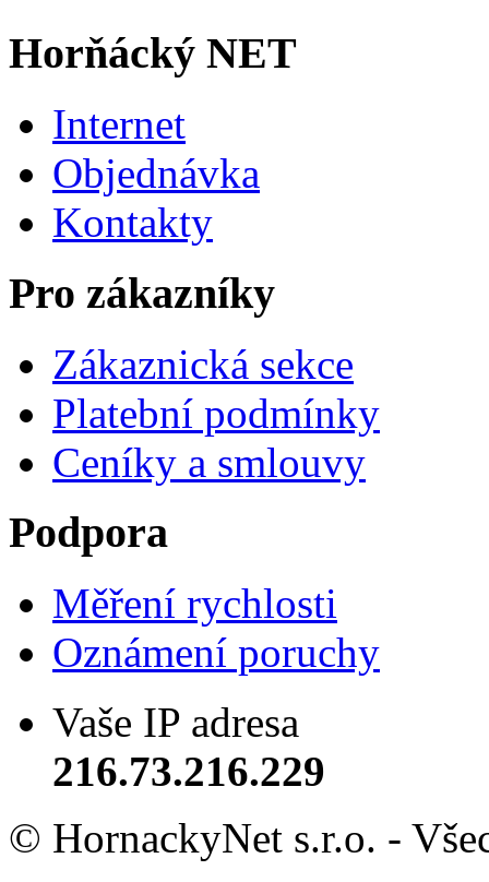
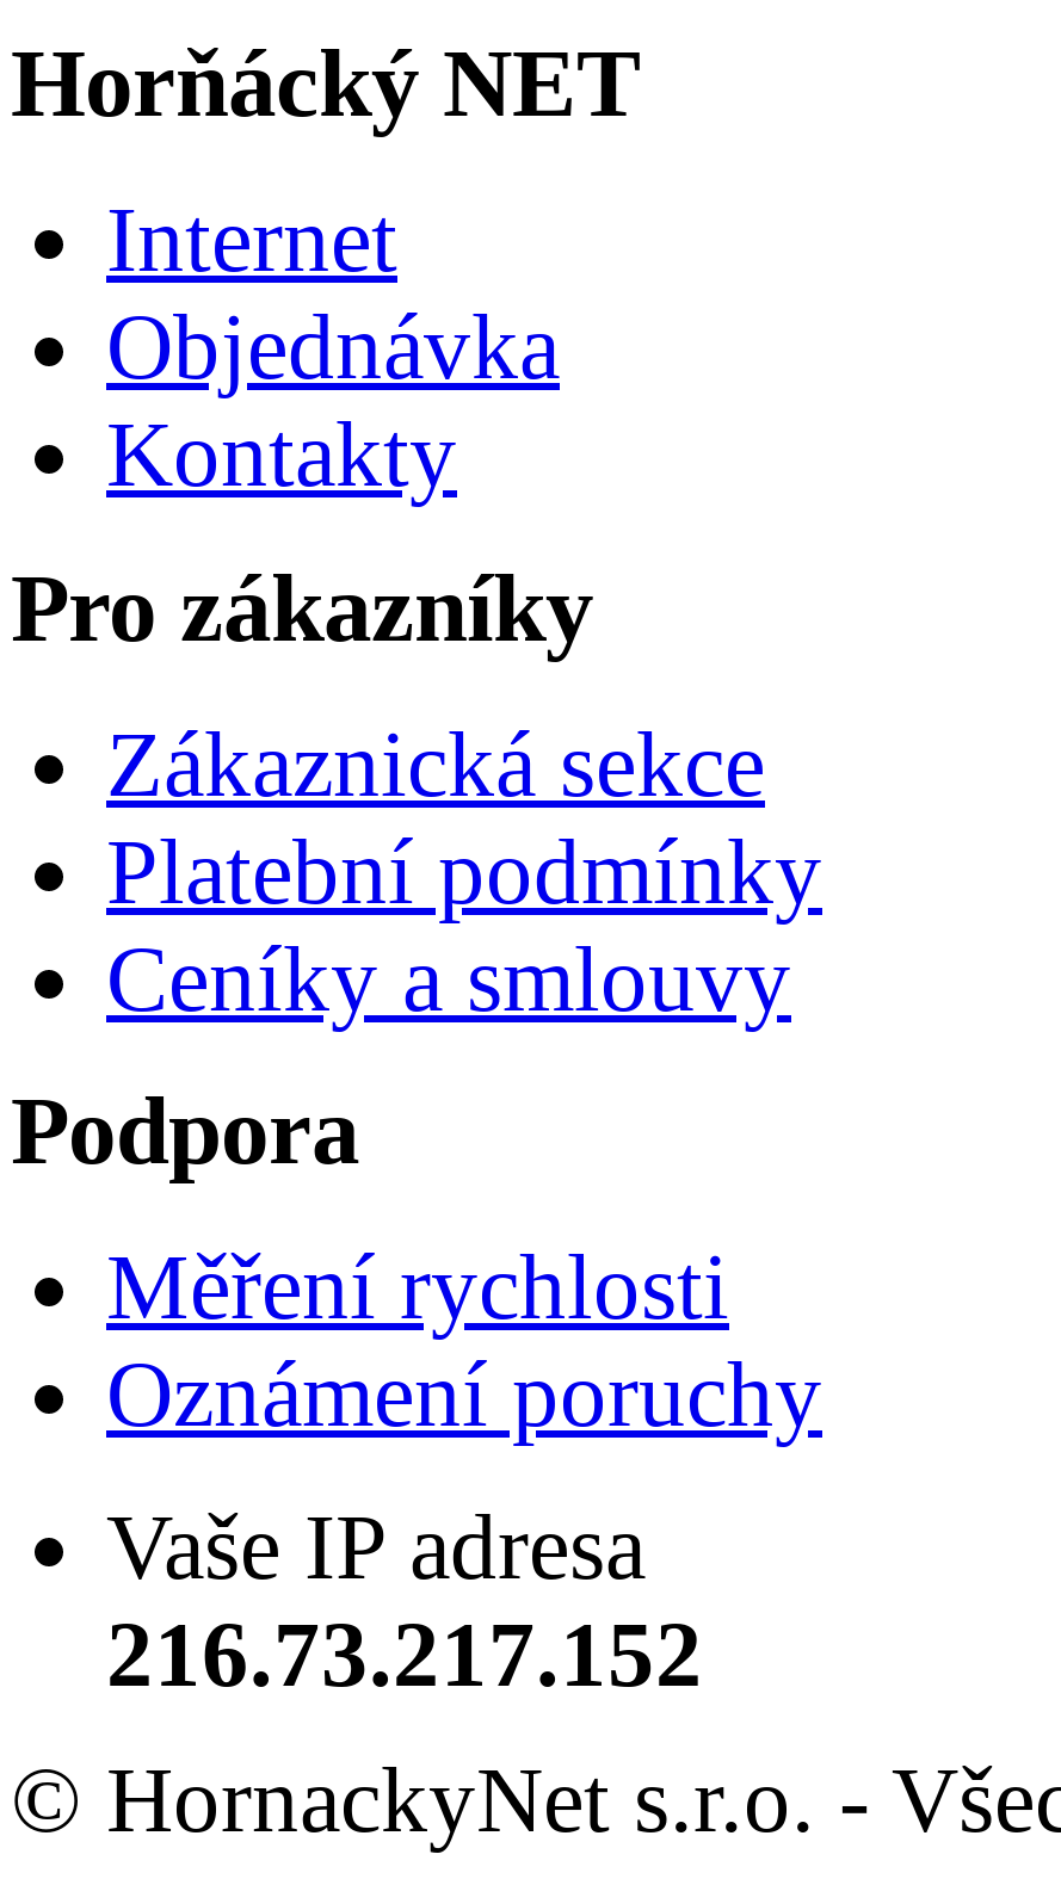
[52,747,325,794] 216.73.216.229 -> [106,1602,703,1704] 216.73.217.152

